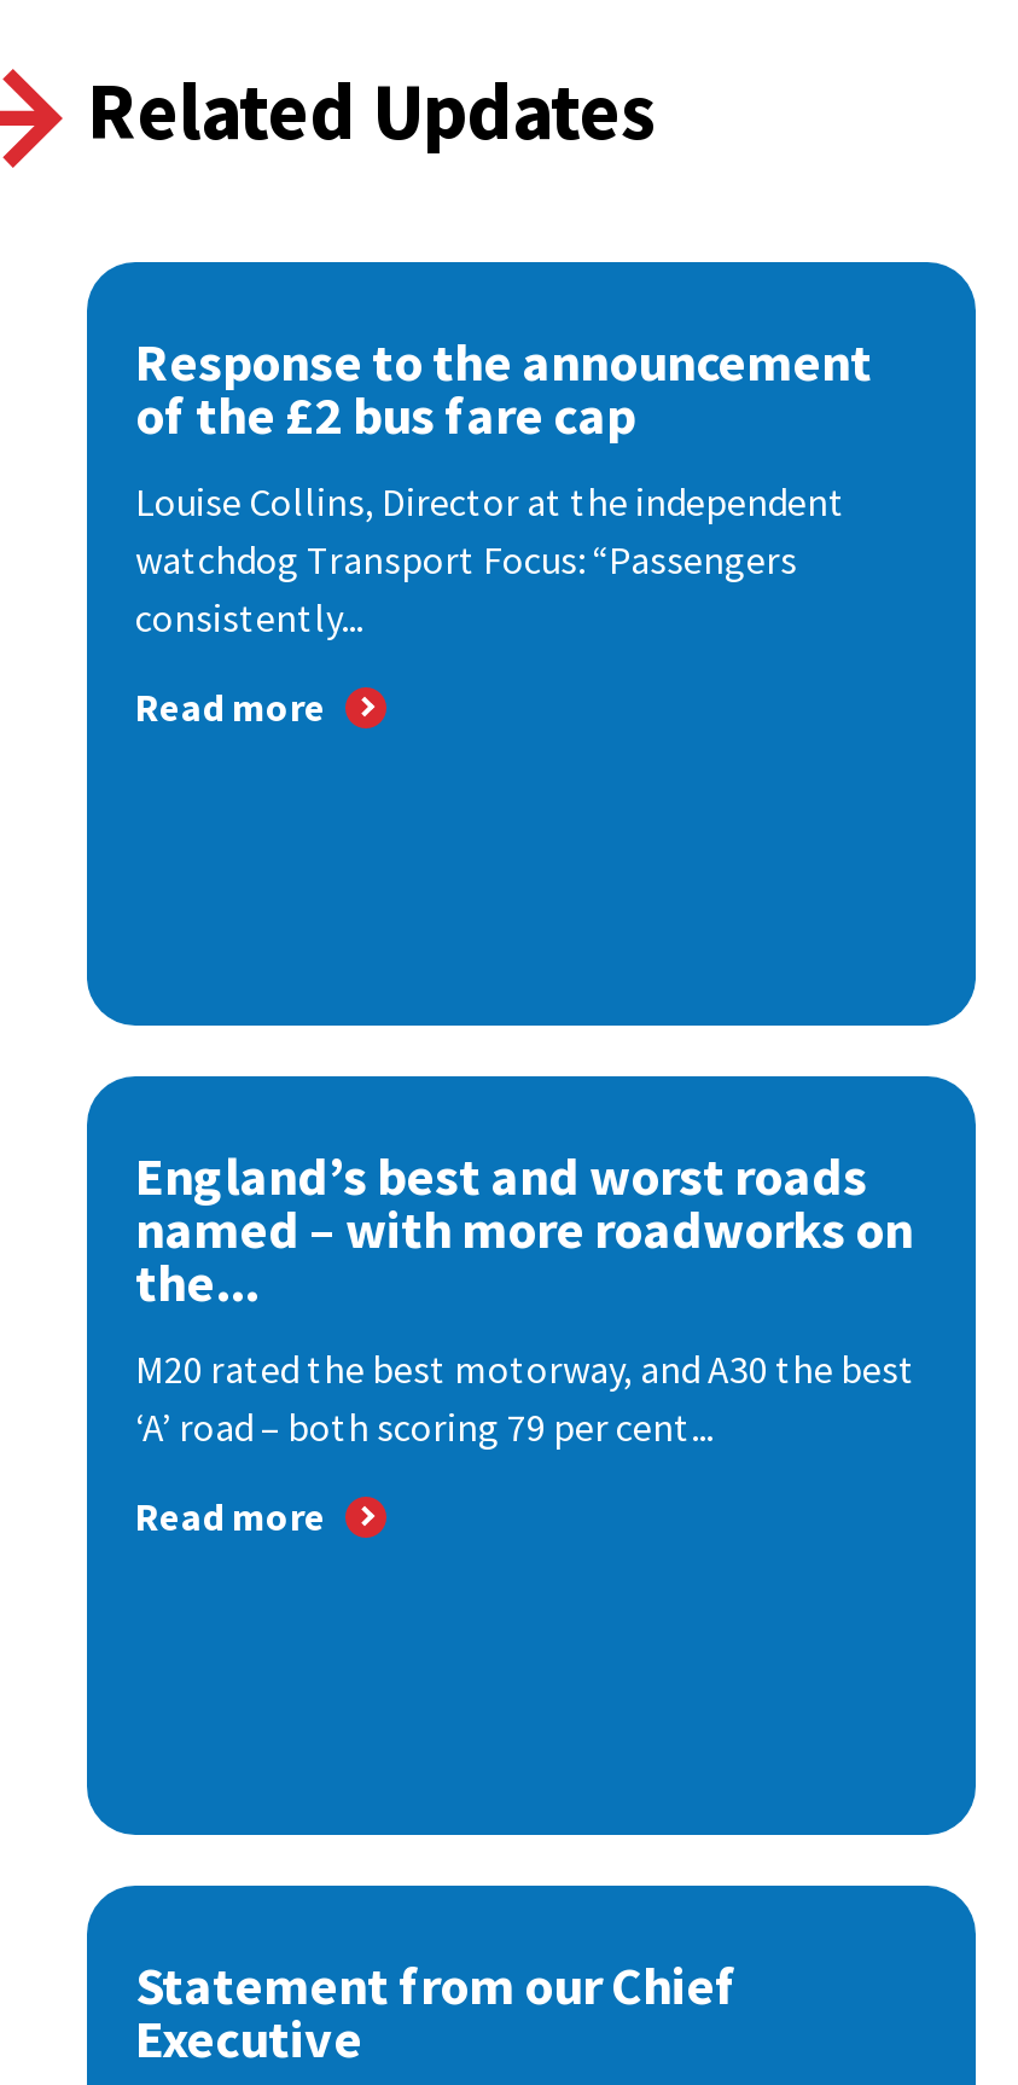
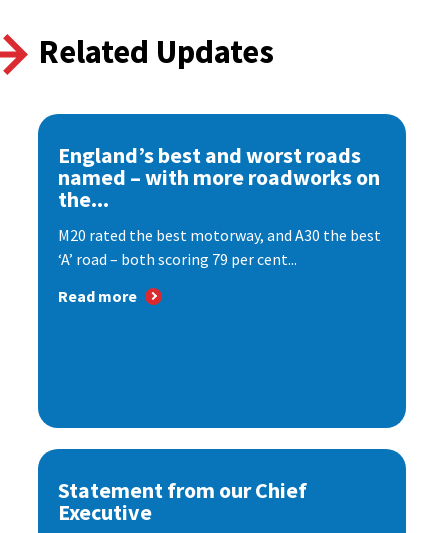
[135,328,872,732] Response to the announcement | of the £2 bus fare cap | Louise Collins, Director at the independent | watchdog Transport Focus: “Passengers | consistently... | Read more -> none

